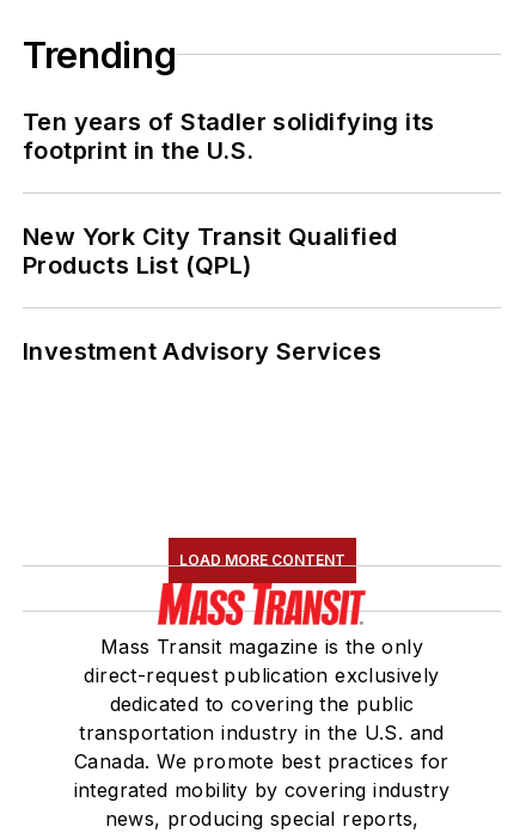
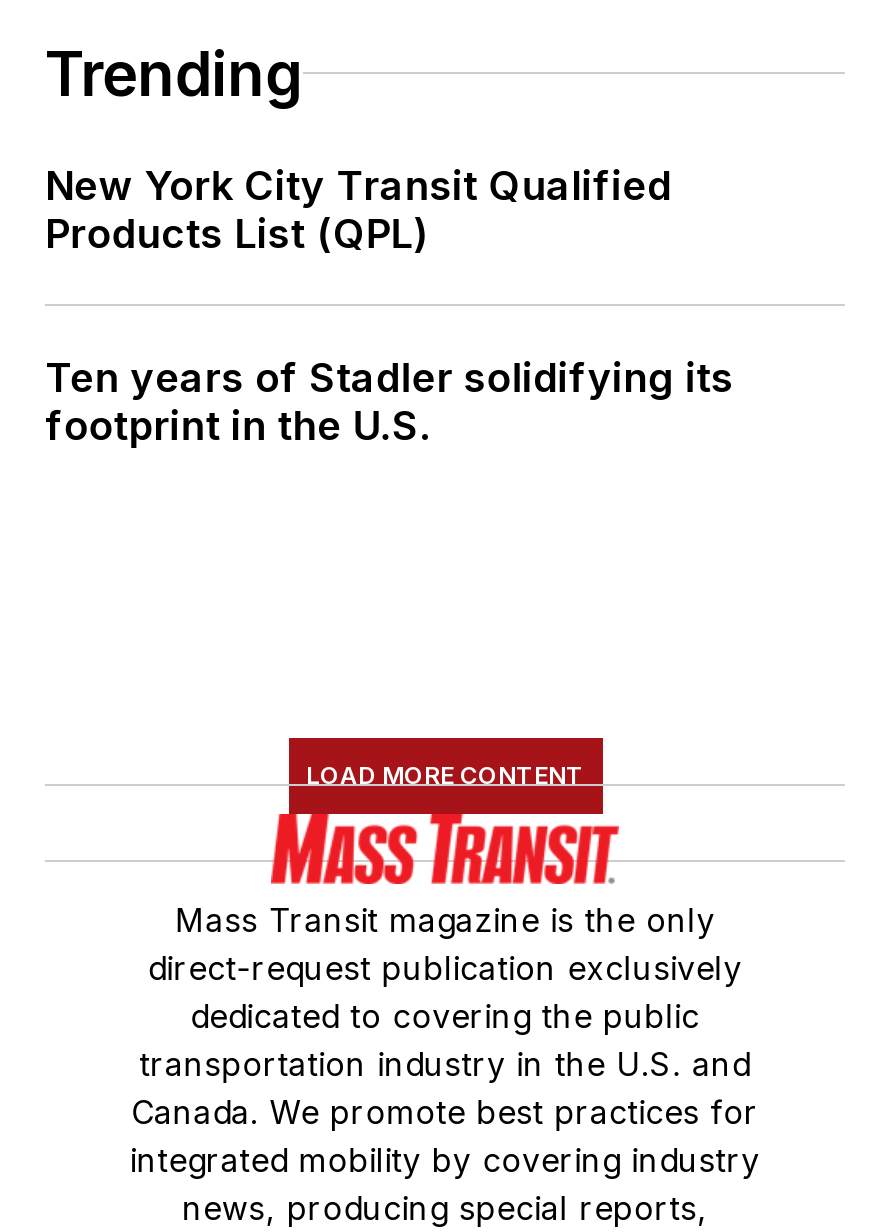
moved [23,107,434,164] -> [45,353,734,449]: Ten years of Stadler solidifying its | footprint in the U.S.
moved [23,222,397,279] -> [45,161,672,257]: New York City Transit Qualified | Products List (QPL)
[23,337,382,365] Investment Advisory Services -> none

